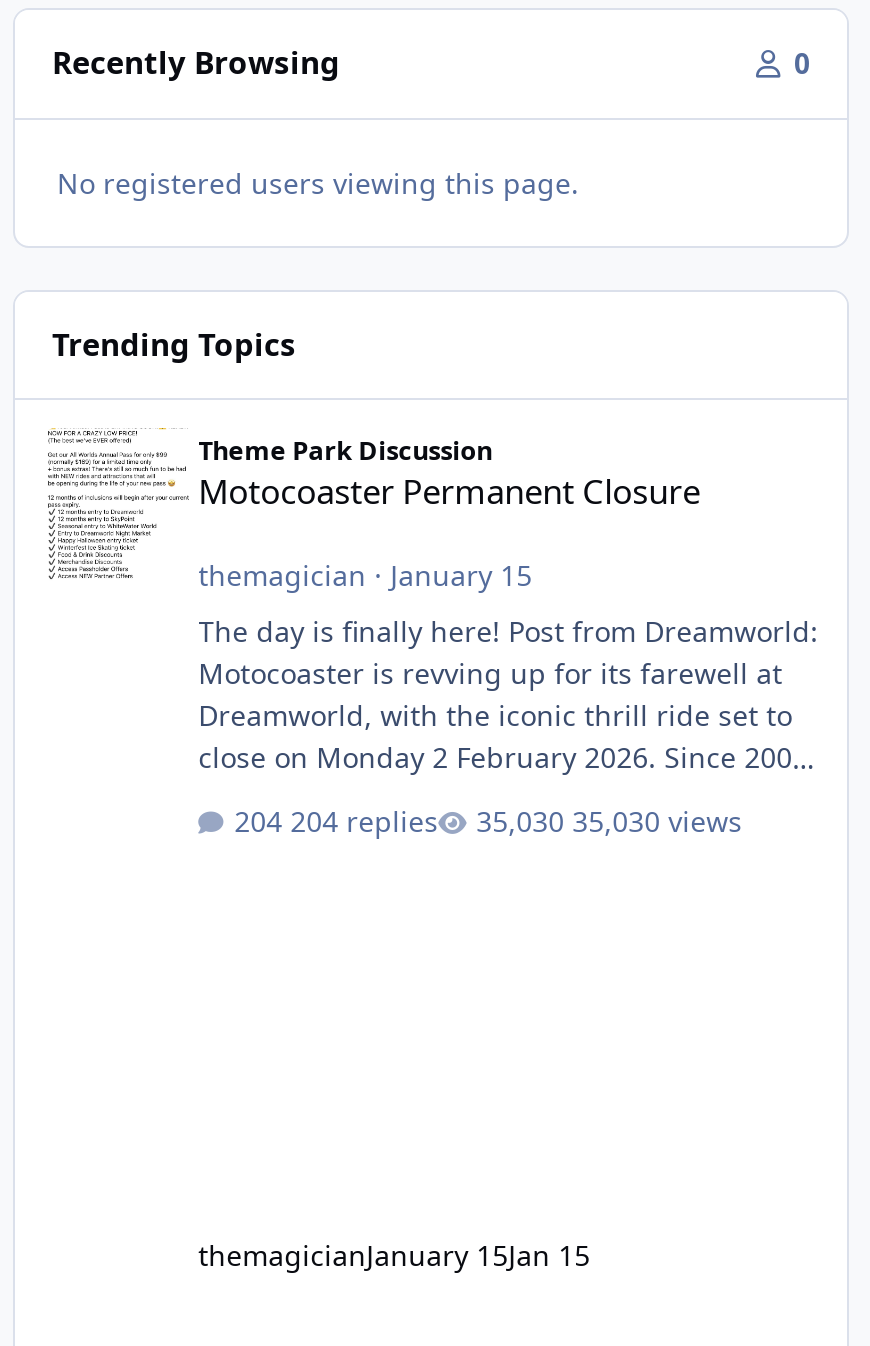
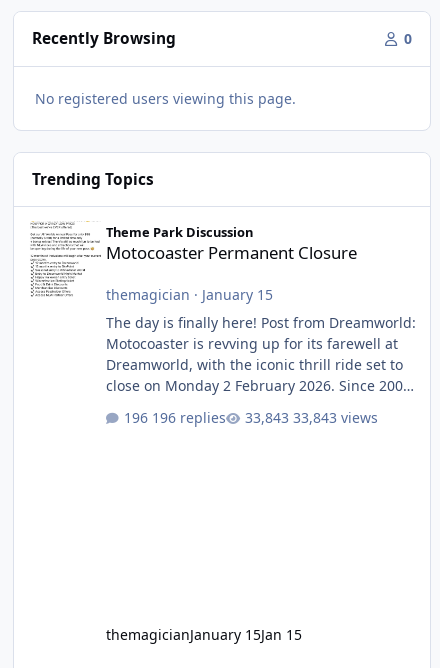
[290,802,438,840] 204 replies -> [152,408,226,427] 196 replies
[572,802,742,840] 35,030 views -> [293,408,378,427] 33,843 views

